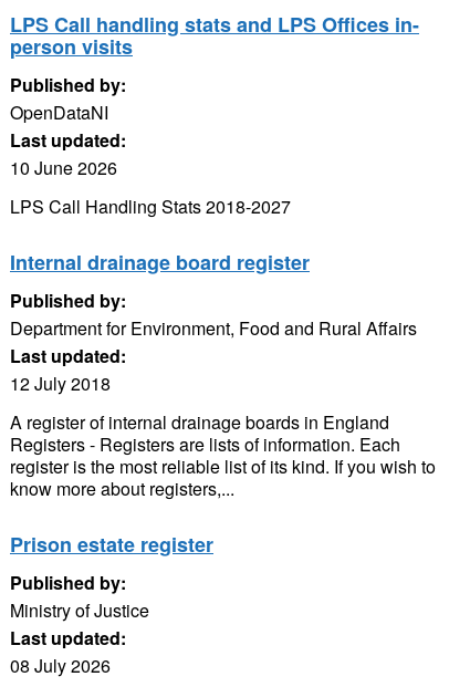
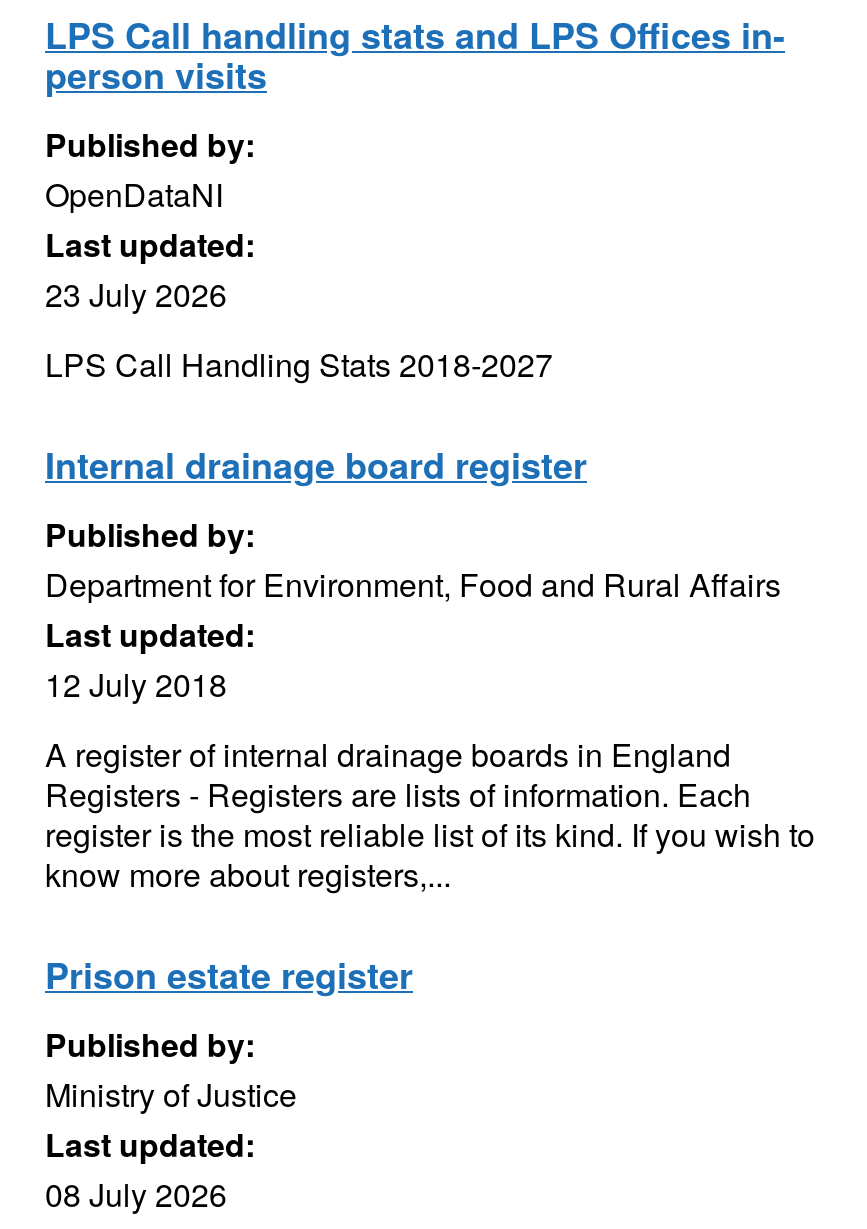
[10,155,117,180] 10 June 2026 -> [45,271,227,317] 23 July 2026

